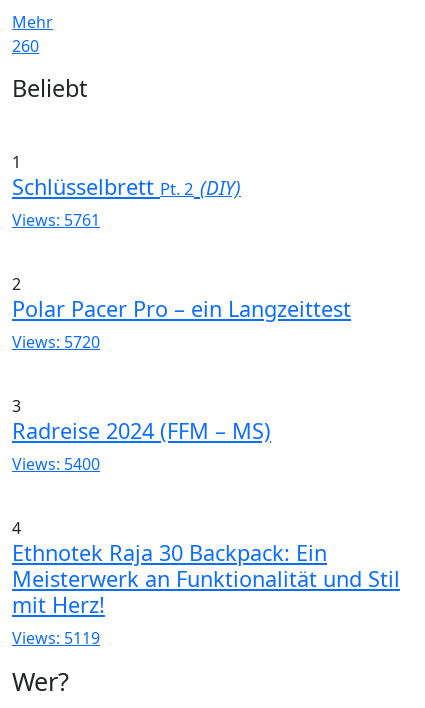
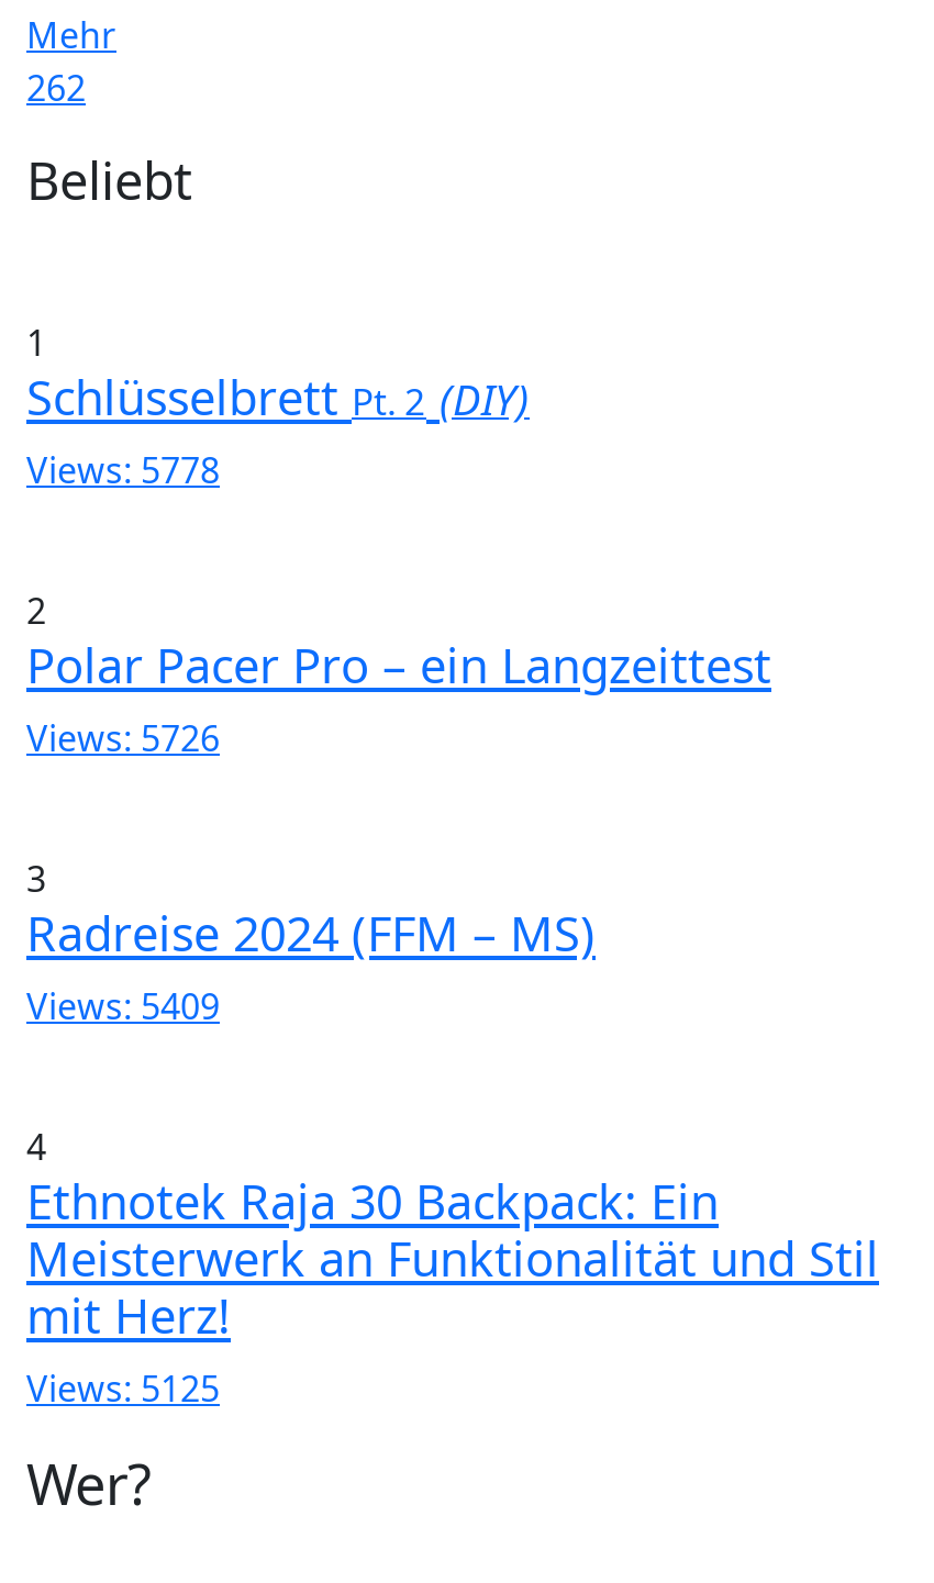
[12,35,39,57] 260 -> [26,64,86,112] 262
[12,209,100,231] Views: 5761 -> [26,446,220,494] Views: 5778
[12,331,100,353] Views: 5720 -> [26,714,220,762] Views: 5726
[12,453,100,475] Views: 5400 -> [26,982,220,1030] Views: 5409
[12,627,100,649] Views: 5119 -> [26,1364,220,1413] Views: 5125

